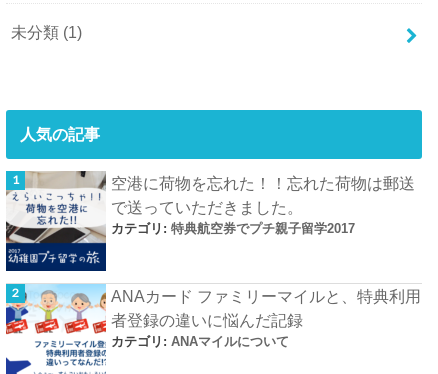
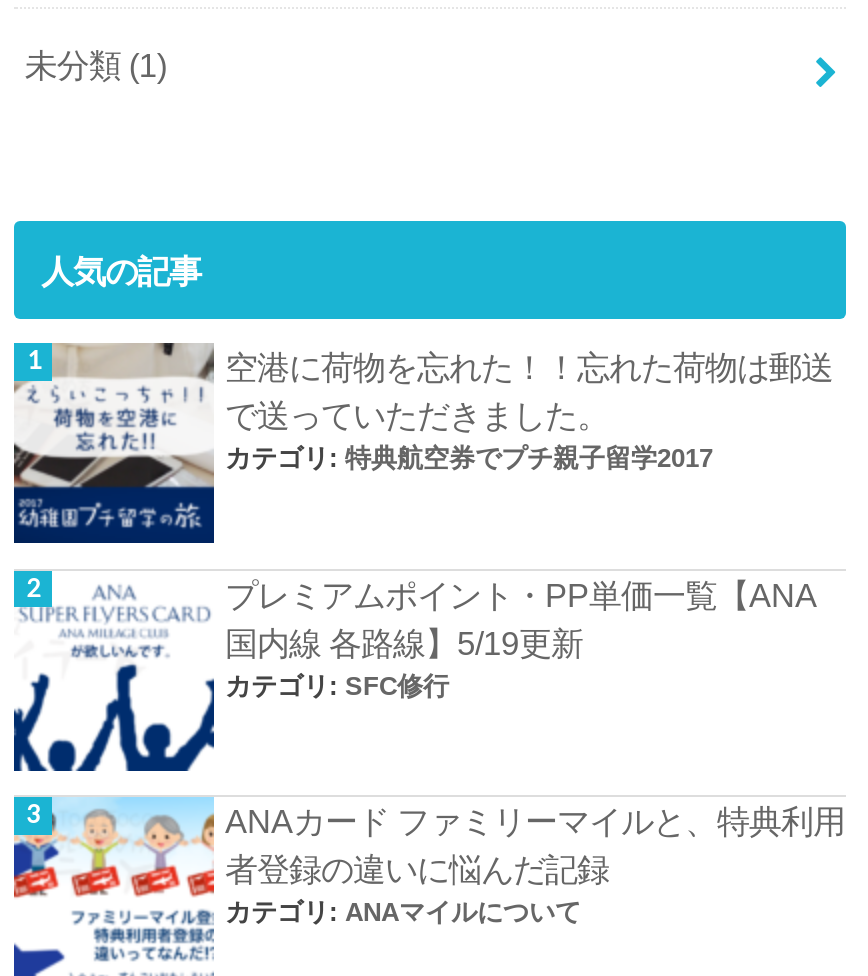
none -> [14,570,817,774] [image] | プレミアムポイント・PP単価一覧【ANA | 国内線 各路線】5/19更新 | カテゴリ: SFC修行

